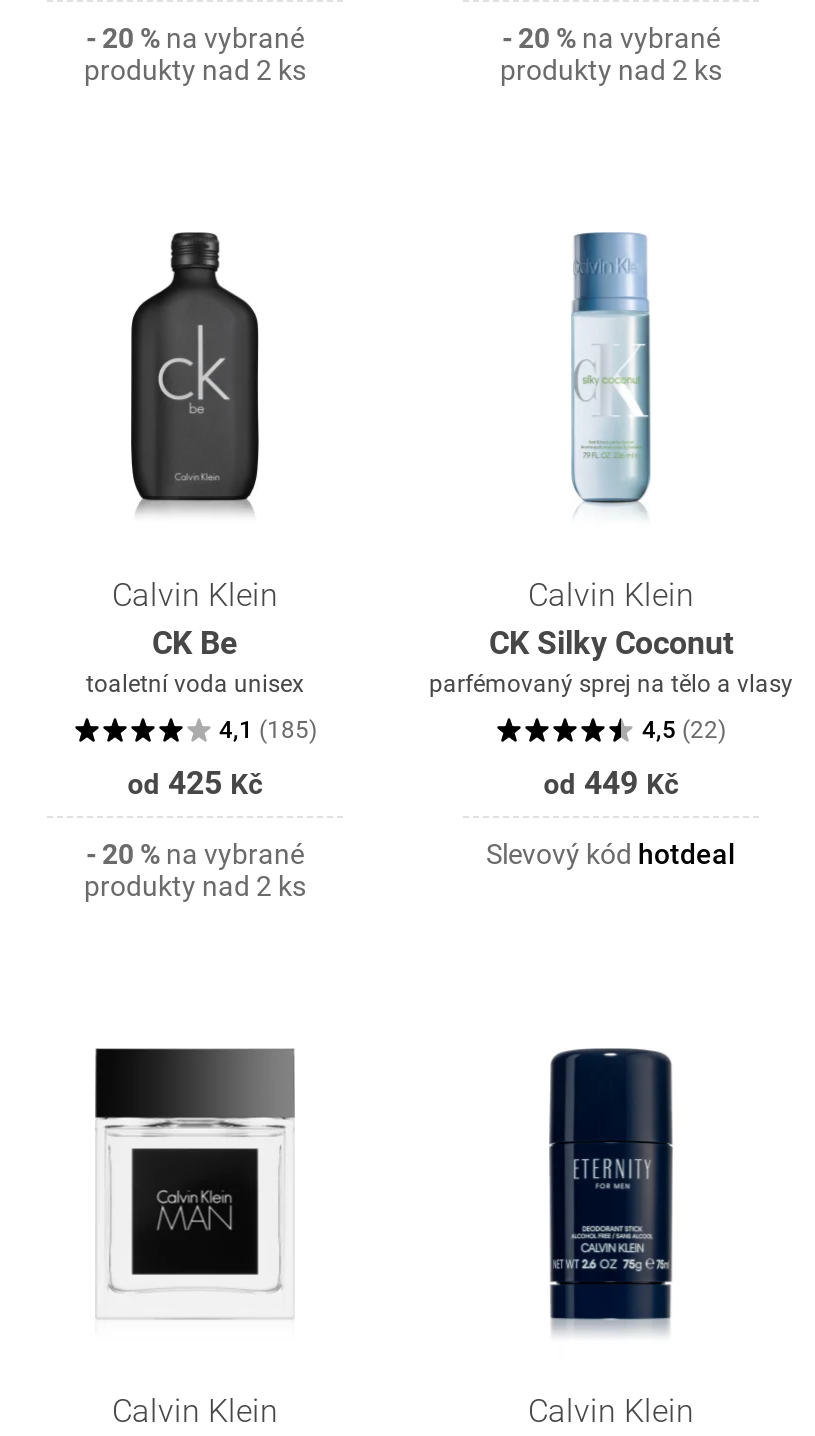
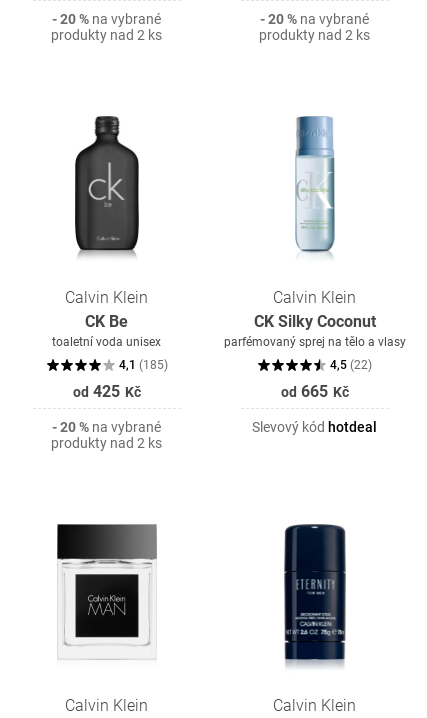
[544,764,678,802] od 449 Kč -> [281,382,349,401] od 665 Kč

